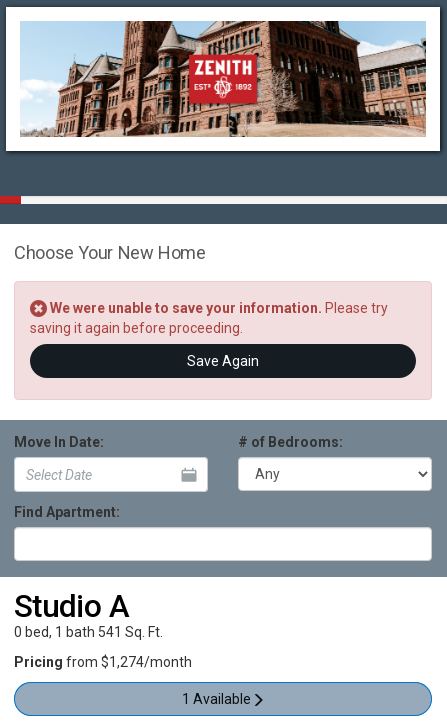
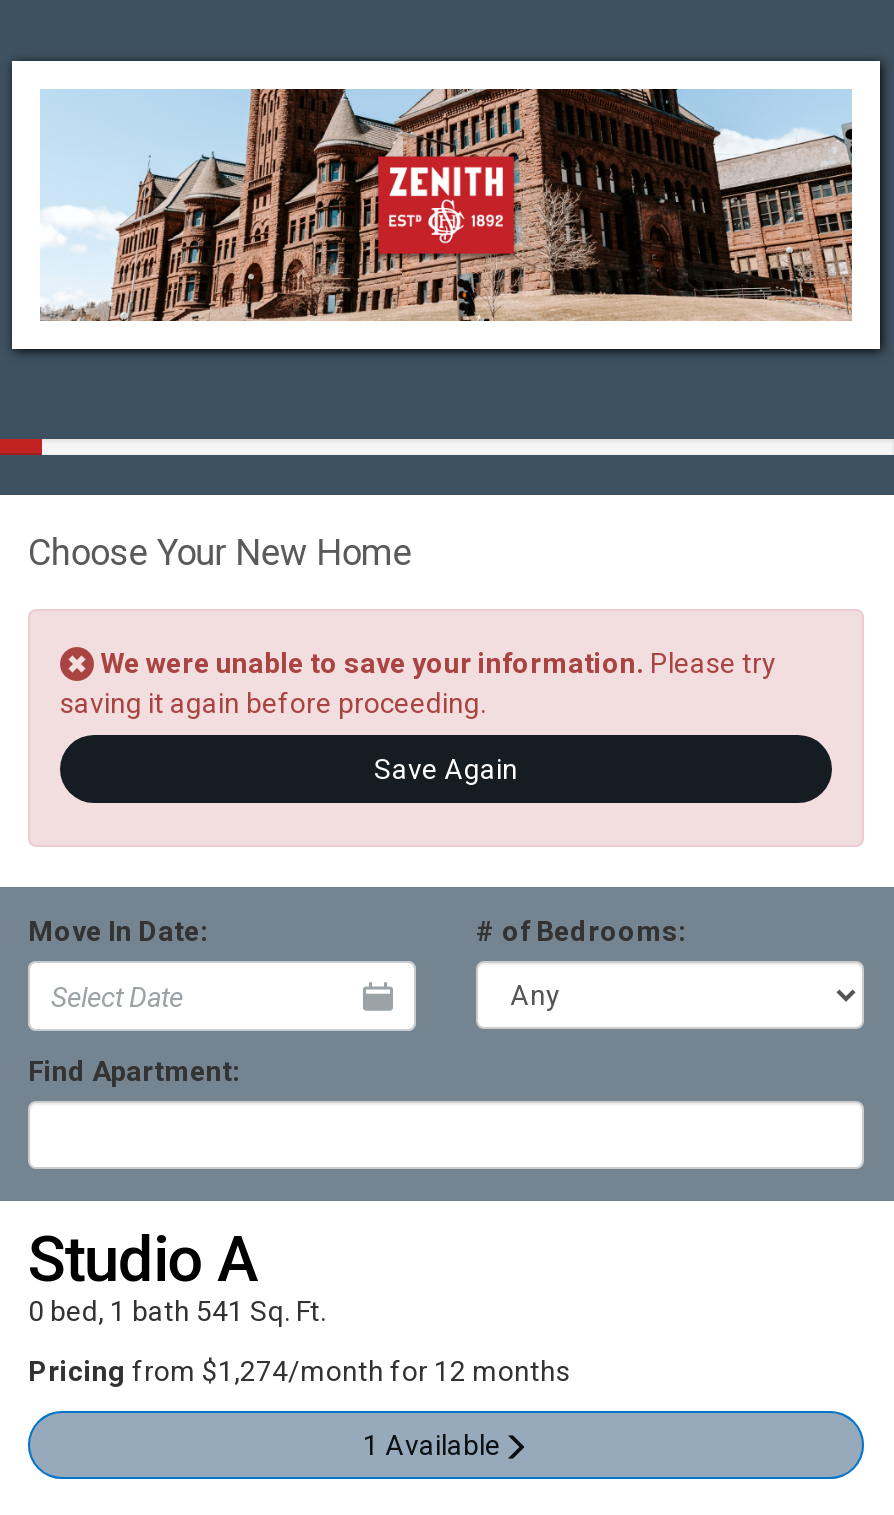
[14,654,192,670] Pricing from $1,274/month -> [28,1356,570,1388] Pricing from $1,274/month for 12 months

